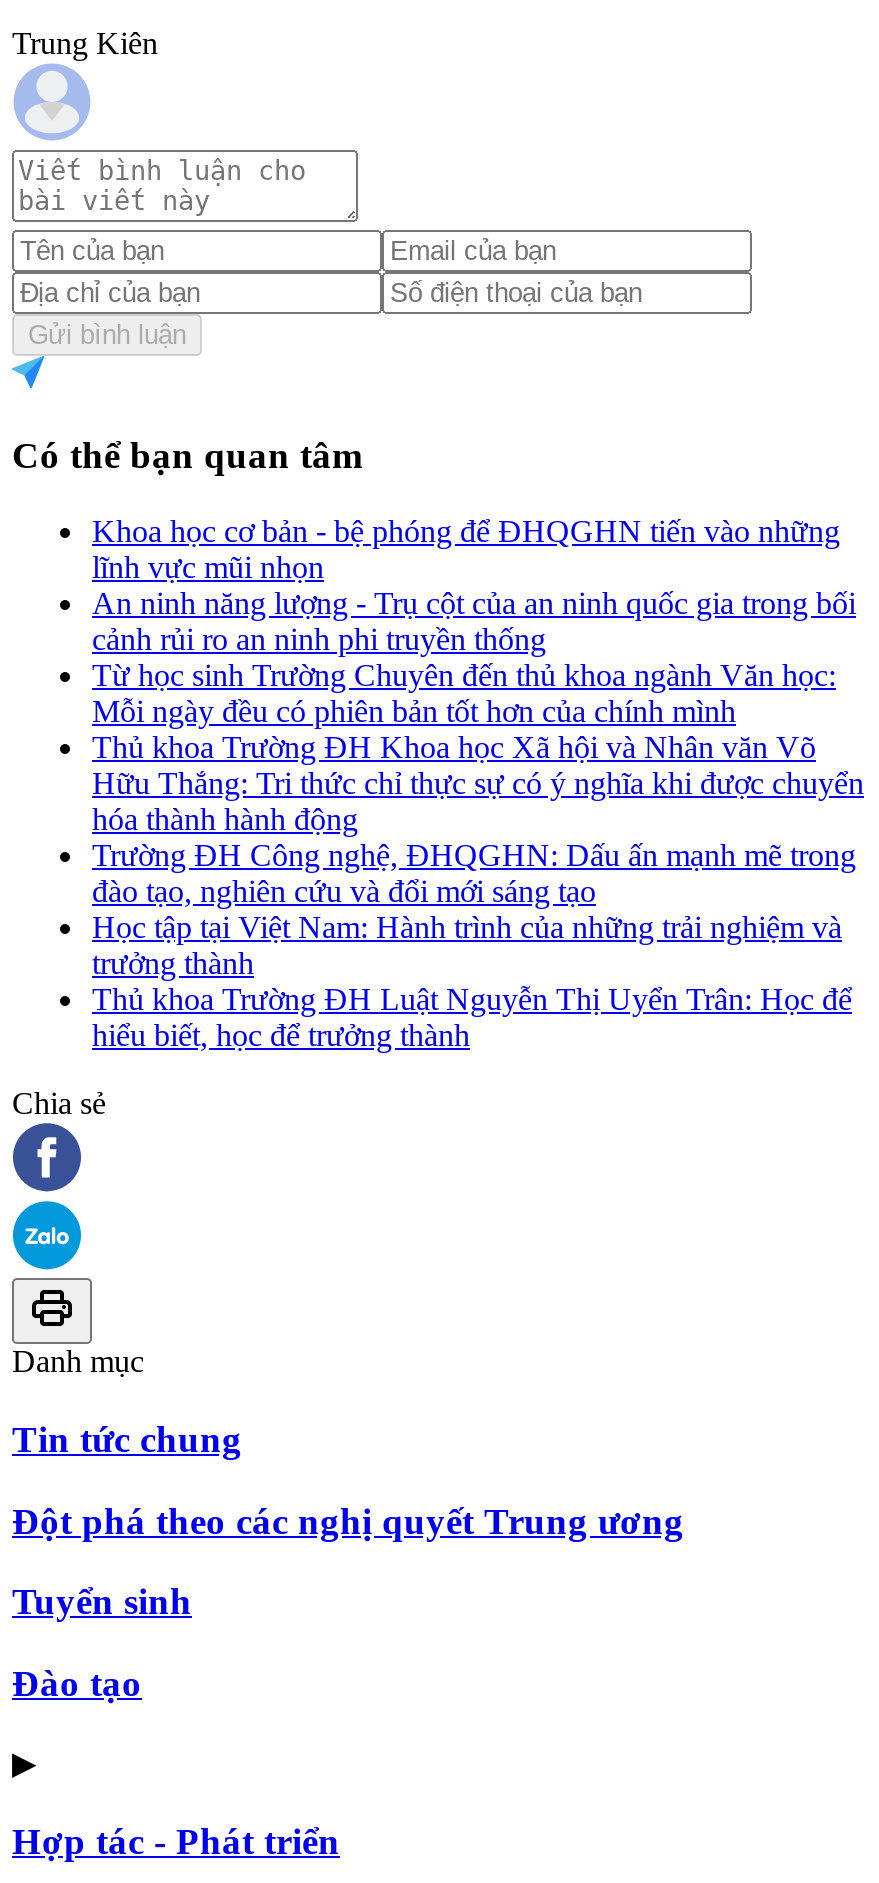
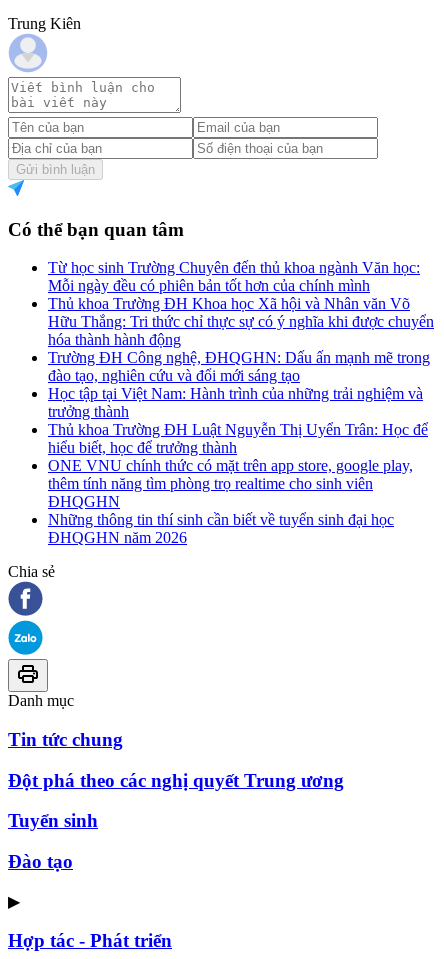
[92,514,856,656] Khoa học cơ bản - bệ phóng để ĐHQGHN tiến vào những | lĩnh vực mũi nhọn | An ninh năng lượng - Trụ cột của an ninh quốc gia trong bối | cảnh rủi ro an ninh phi truyền thống -> none
moved [92,658,864,1052] -> [48,259,434,456]: Từ học sinh Trường Chuyên đến thủ khoa ngành Văn học: | Mỗi ngày đều có phiên bản tốt hơn của chính mình | Thủ khoa Trường ĐH Khoa học Xã hội và Nhân văn Võ | ... | Thủ khoa Trường ĐH Luật Nguyễn Thị Uyển Trân: Học để | hiểu biết, học để trưởng thành
none -> [48,457,413,546] ONE VNU chính thức có mặt trên app store, google play, | thêm tính năng tìm phòng trọ realtime cho sinh viên | ĐHQGHN | Những thông tin thí sinh cần biết về tuyển sinh đại học | ĐHQGHN năm 2026

